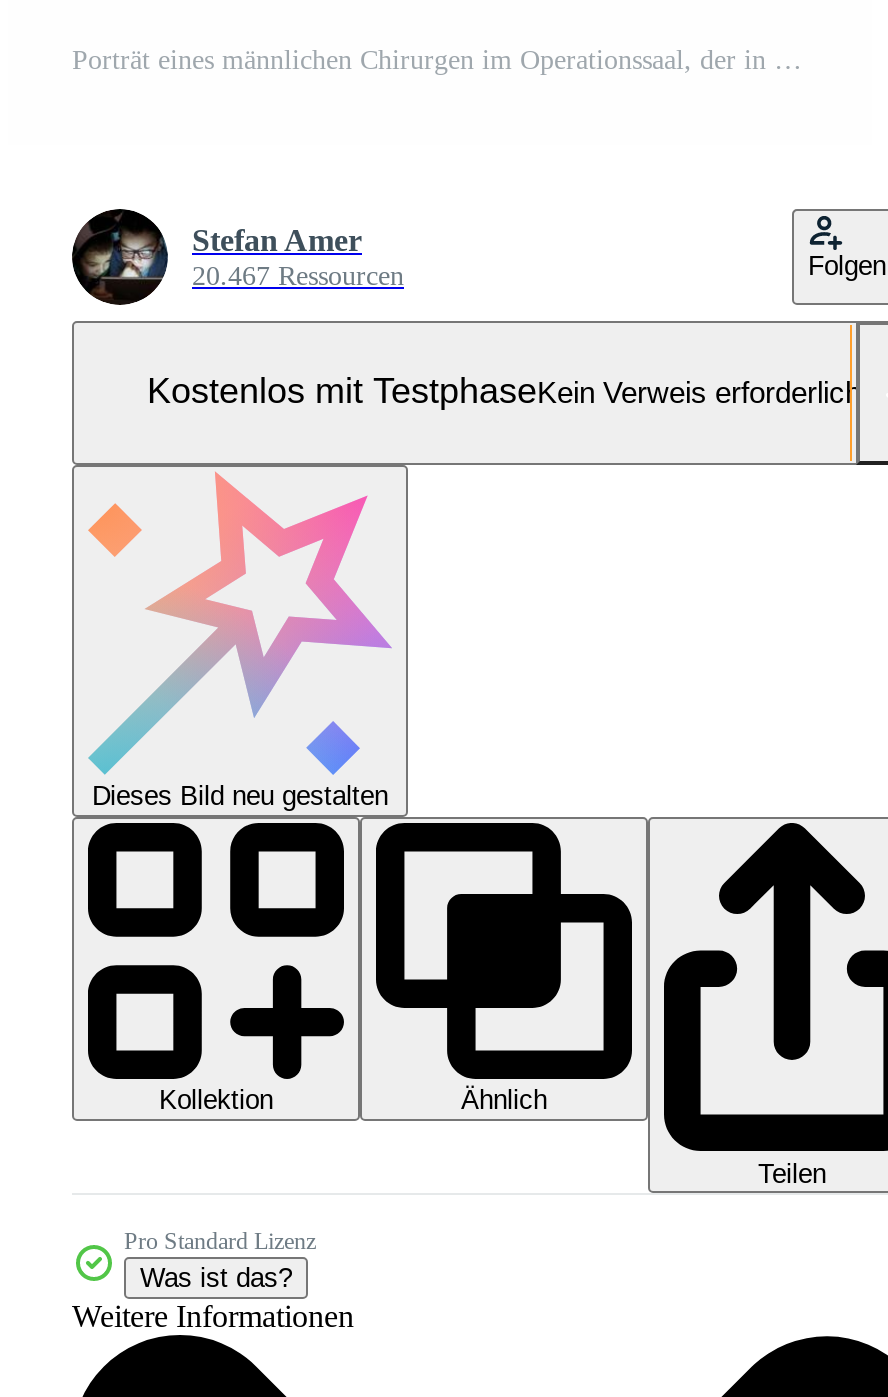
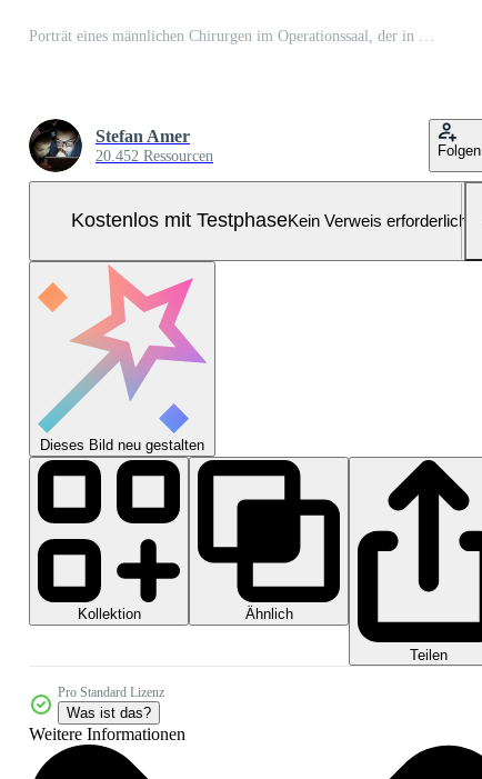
[192,260,404,290] 20.467 Ressourcen -> [96,147,213,164] 20.452 Ressourcen

